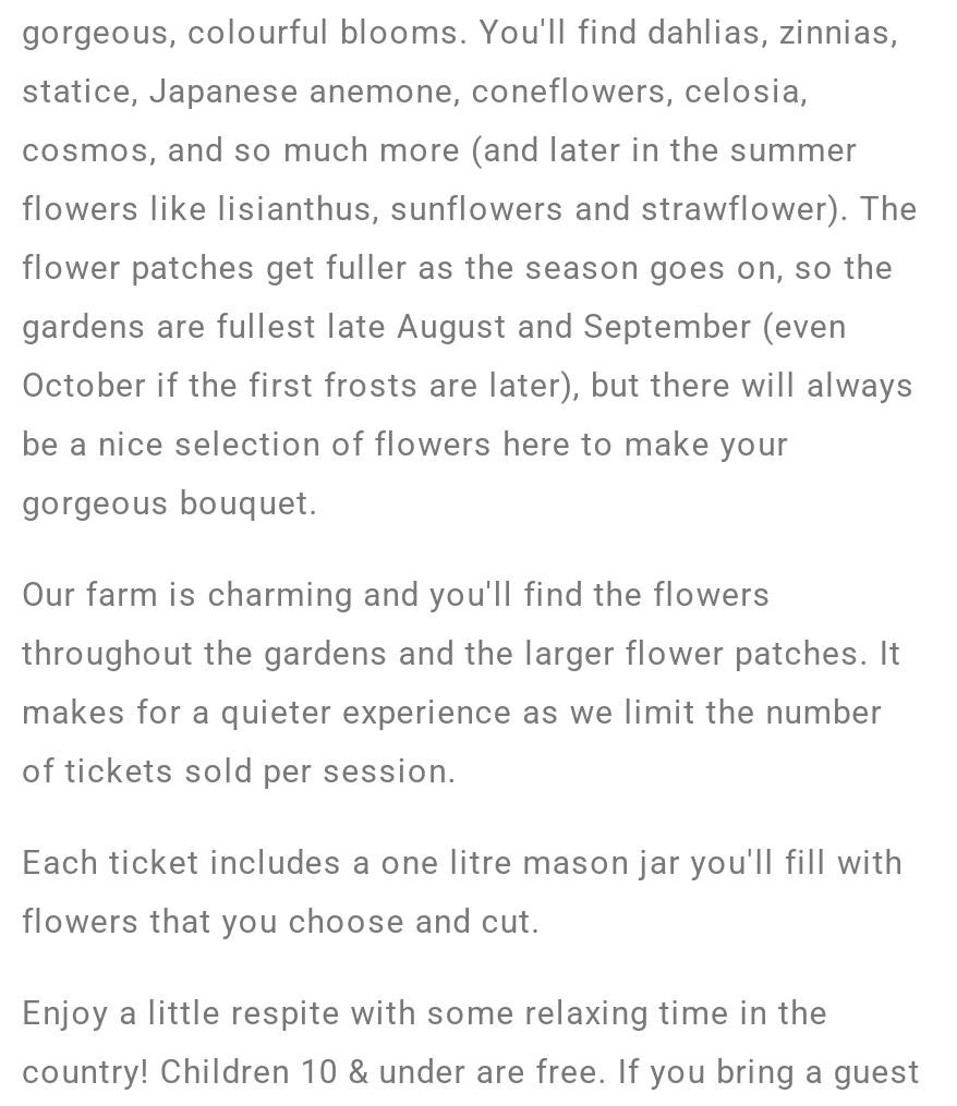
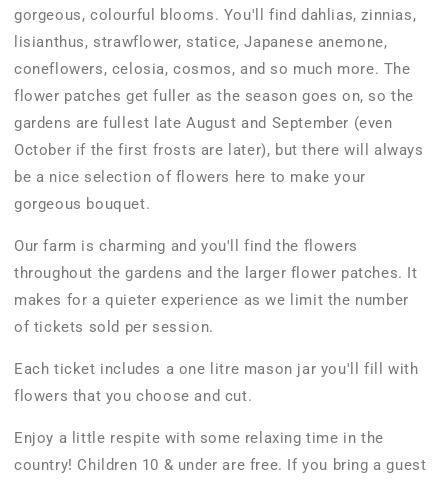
[22,71,918,228] statice, Japanese anemone, coneflowers, celosia, | cosmos, and so much more (and later in the summer | flowers like lisianthus, sunflowers and strawflower). The -> [14,33,411,78] lisianthus, strawflower, statice, Japanese anemone, | coneflowers, celosia, cosmos, and so much more. The

